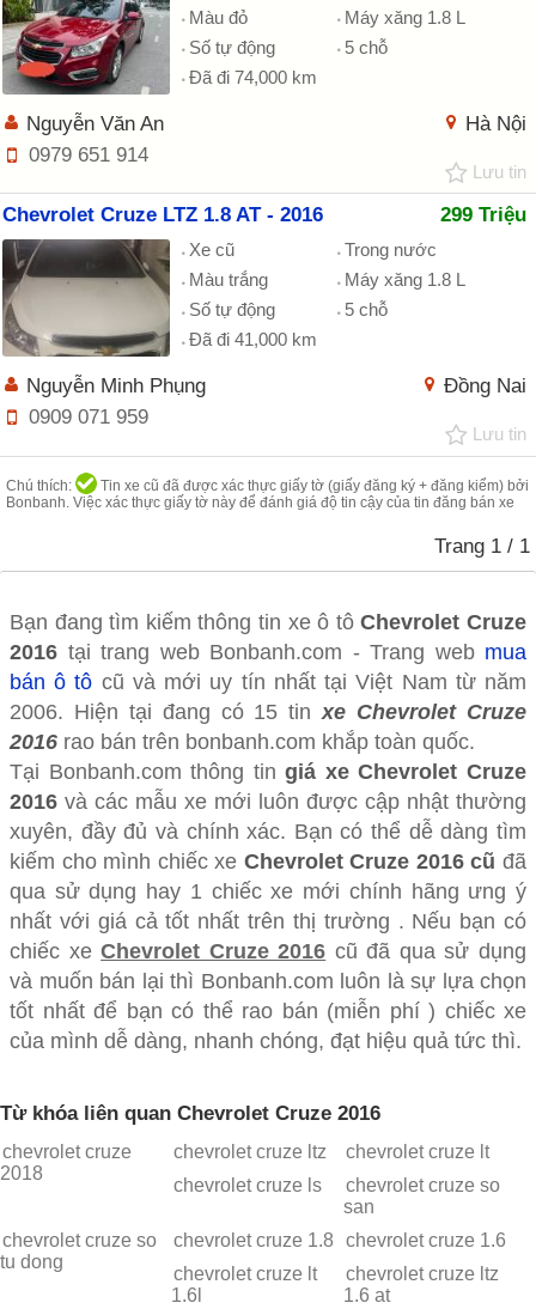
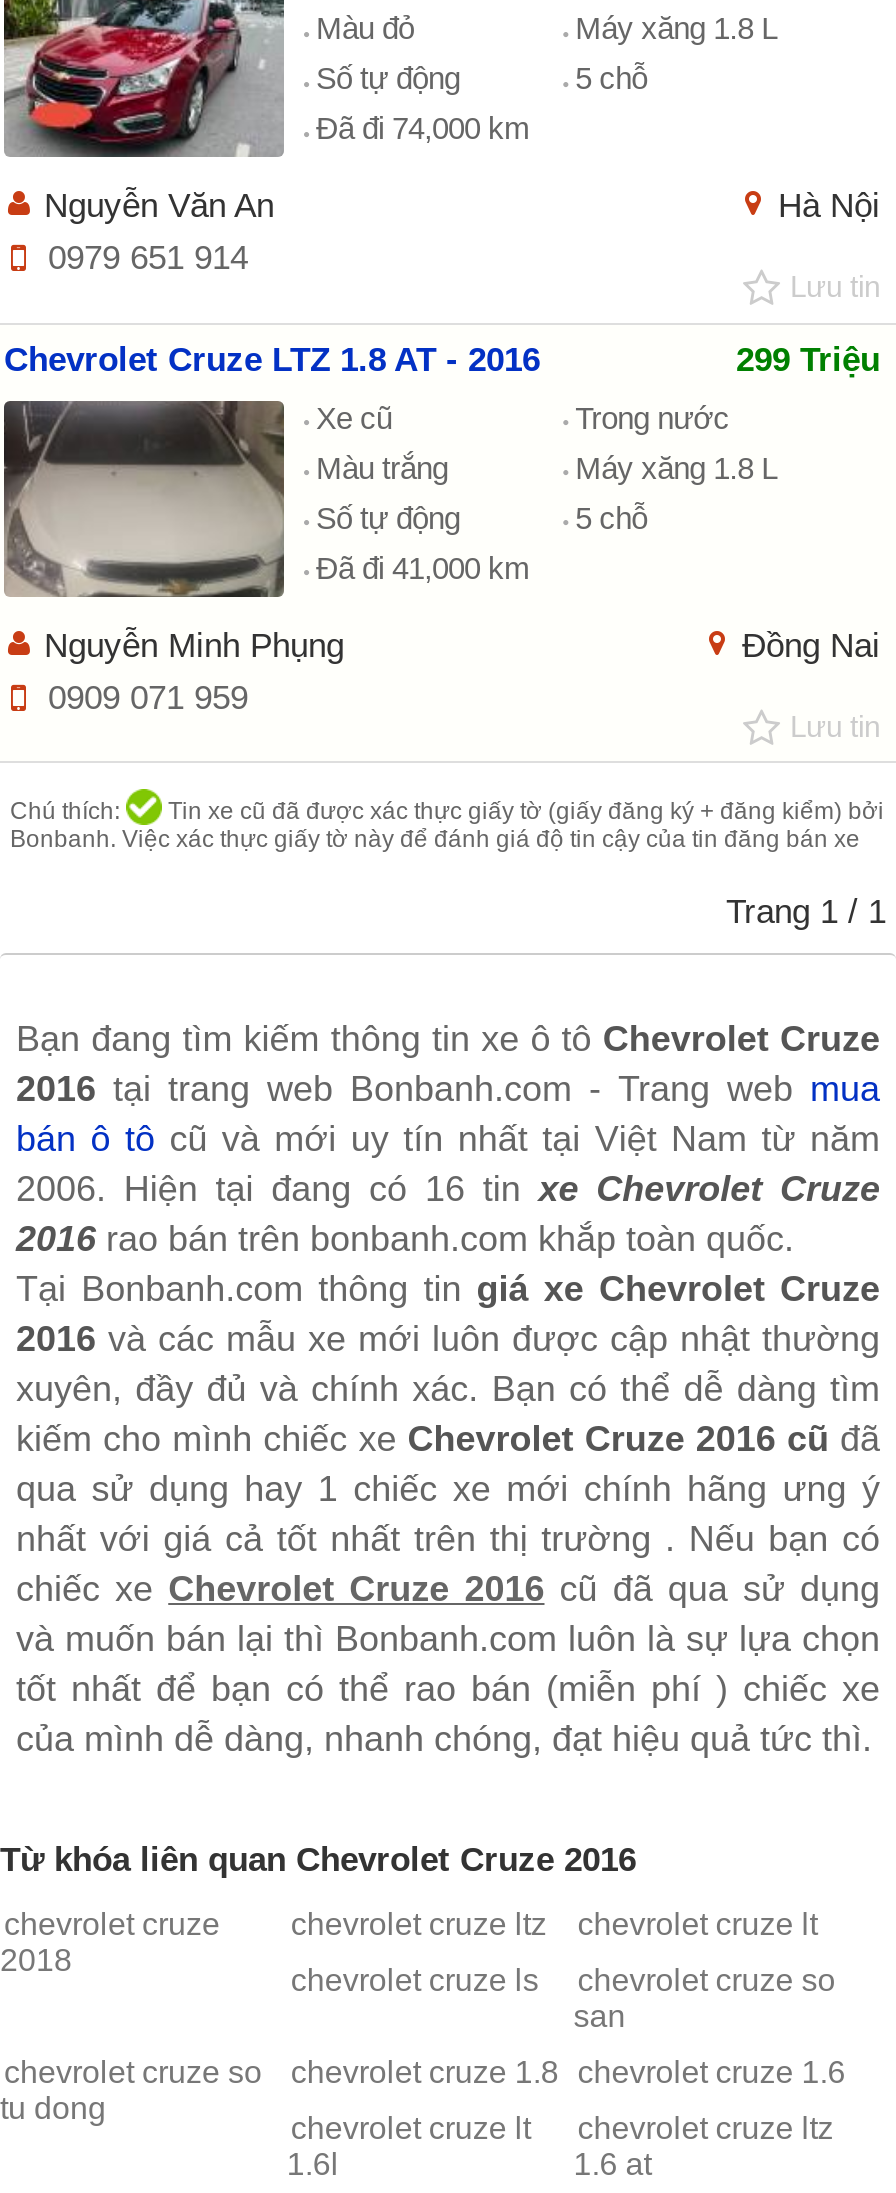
[10,700,526,724] 2006. Hiện tại đang có 15 tin xe Chevrolet Cruze -> [16,1169,880,1209] 2006. Hiện tại đang có 16 tin xe Chevrolet Cruze

